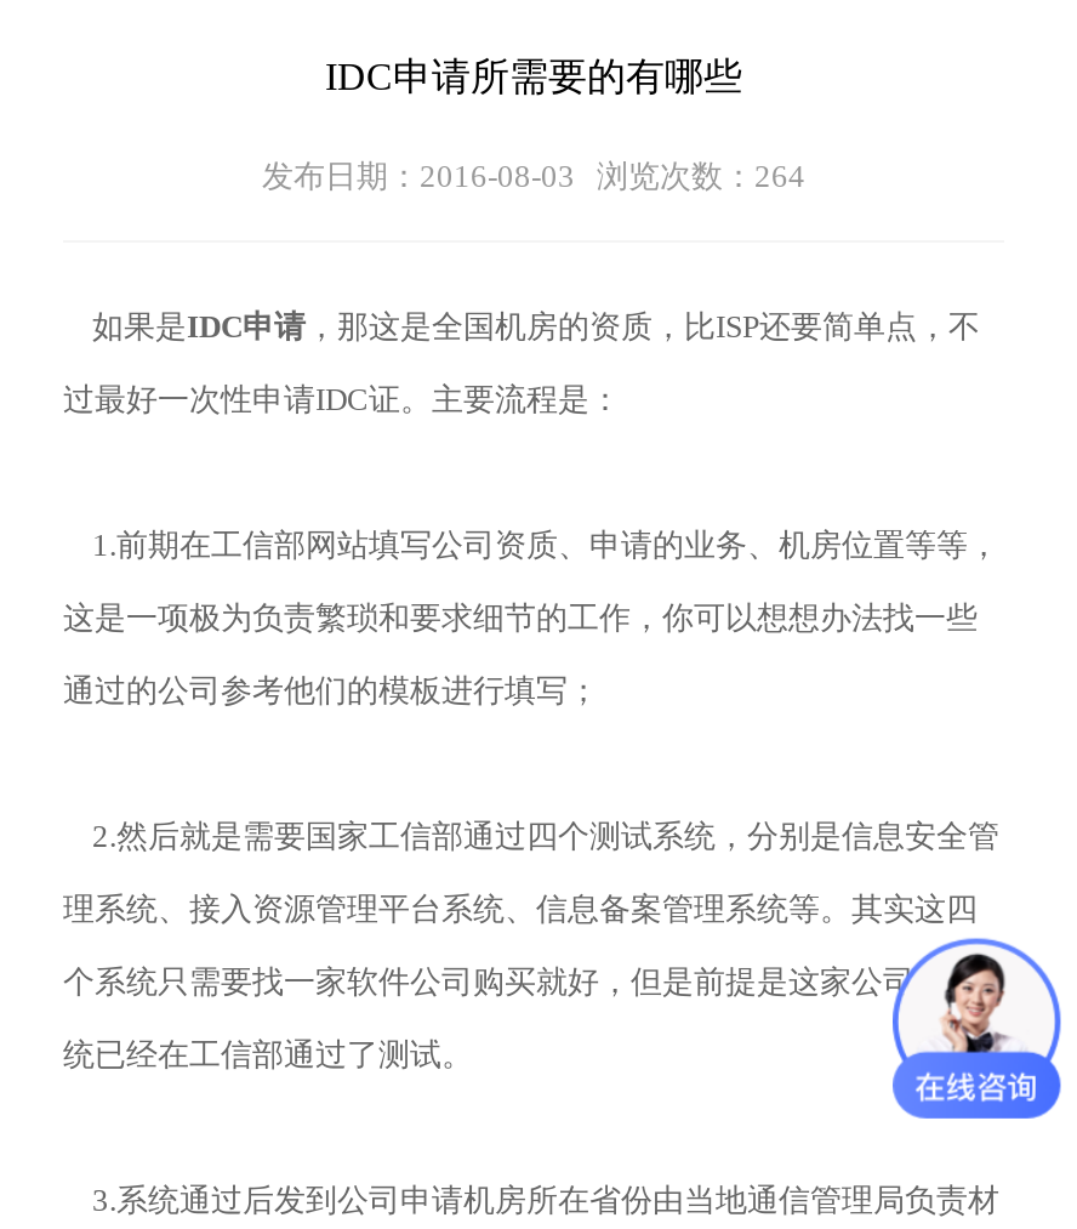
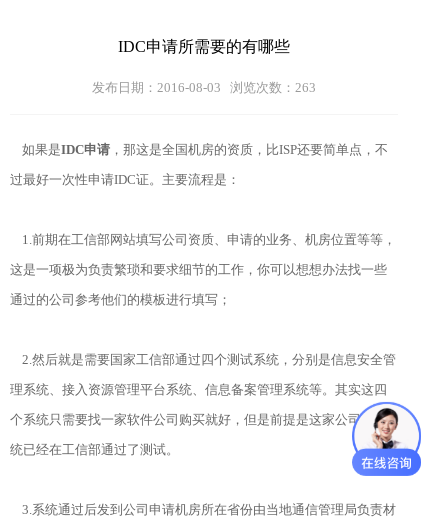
[262,158,805,194] 发布日期：2016-08-03 浏览次数：264 -> [92,80,316,95] 发布日期：2016-08-03 浏览次数：263

